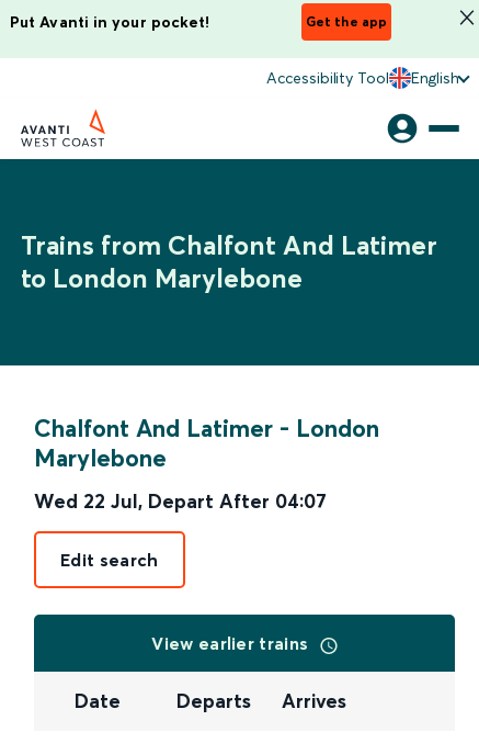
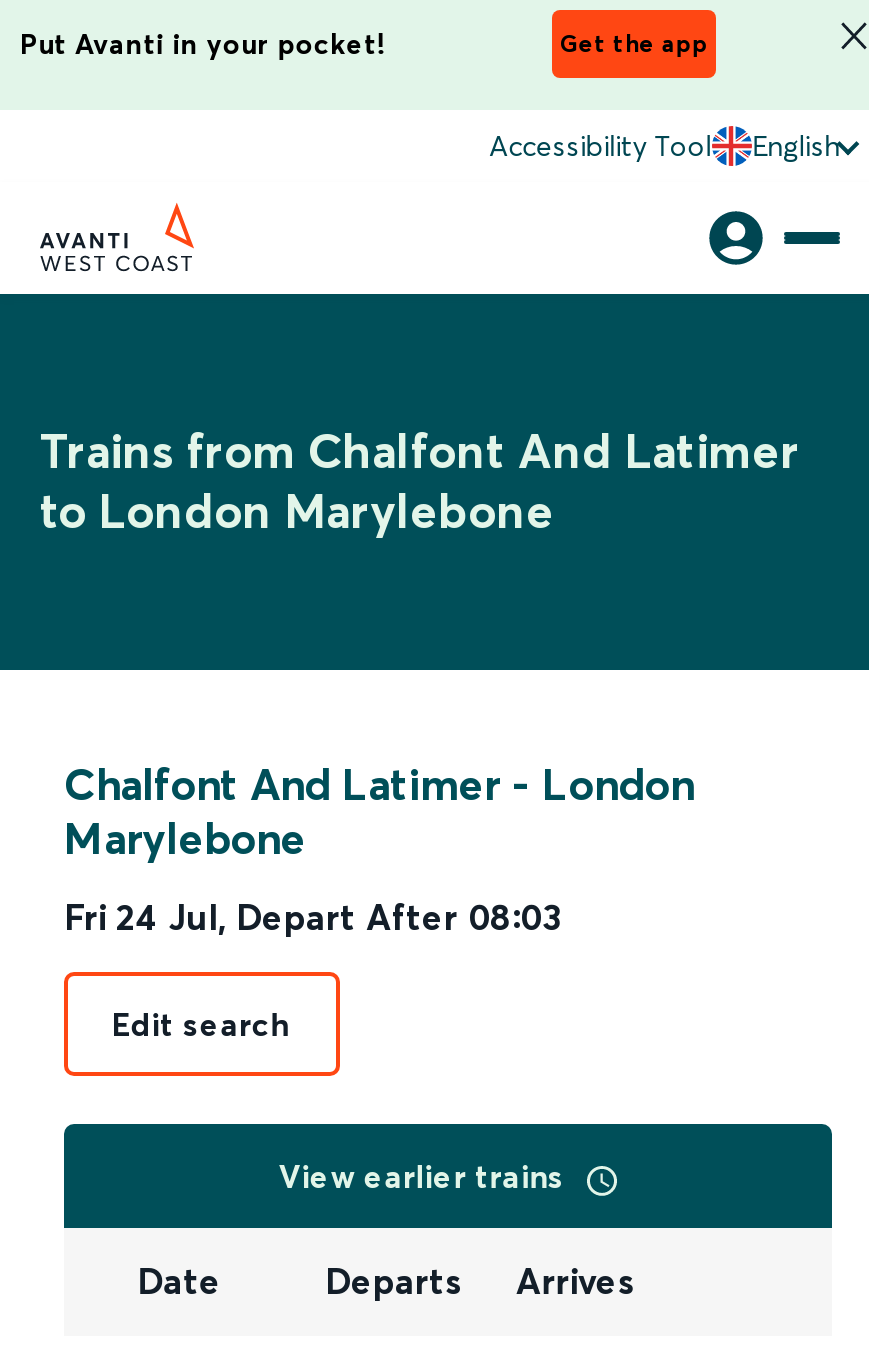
[34,488,327,514] Wed 22 Jul, Depart After 04:07 -> [64,894,562,940] Fri 24 Jul, Depart After 08:03

